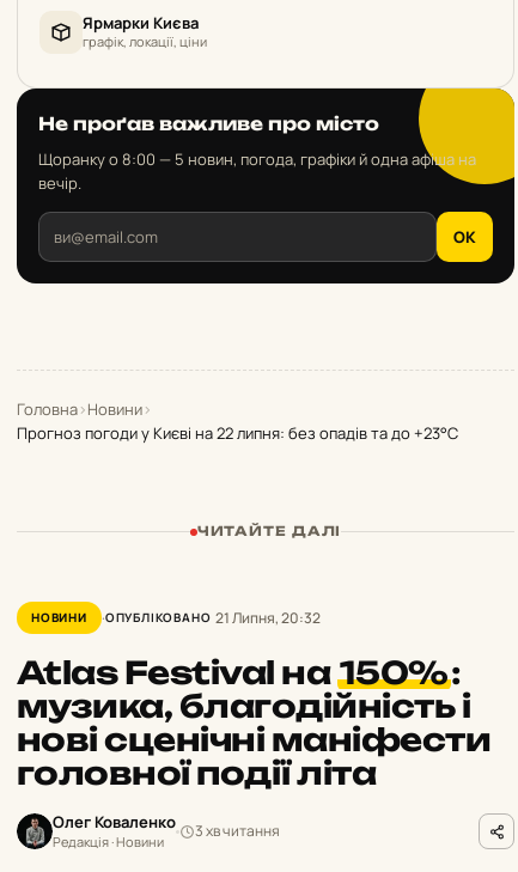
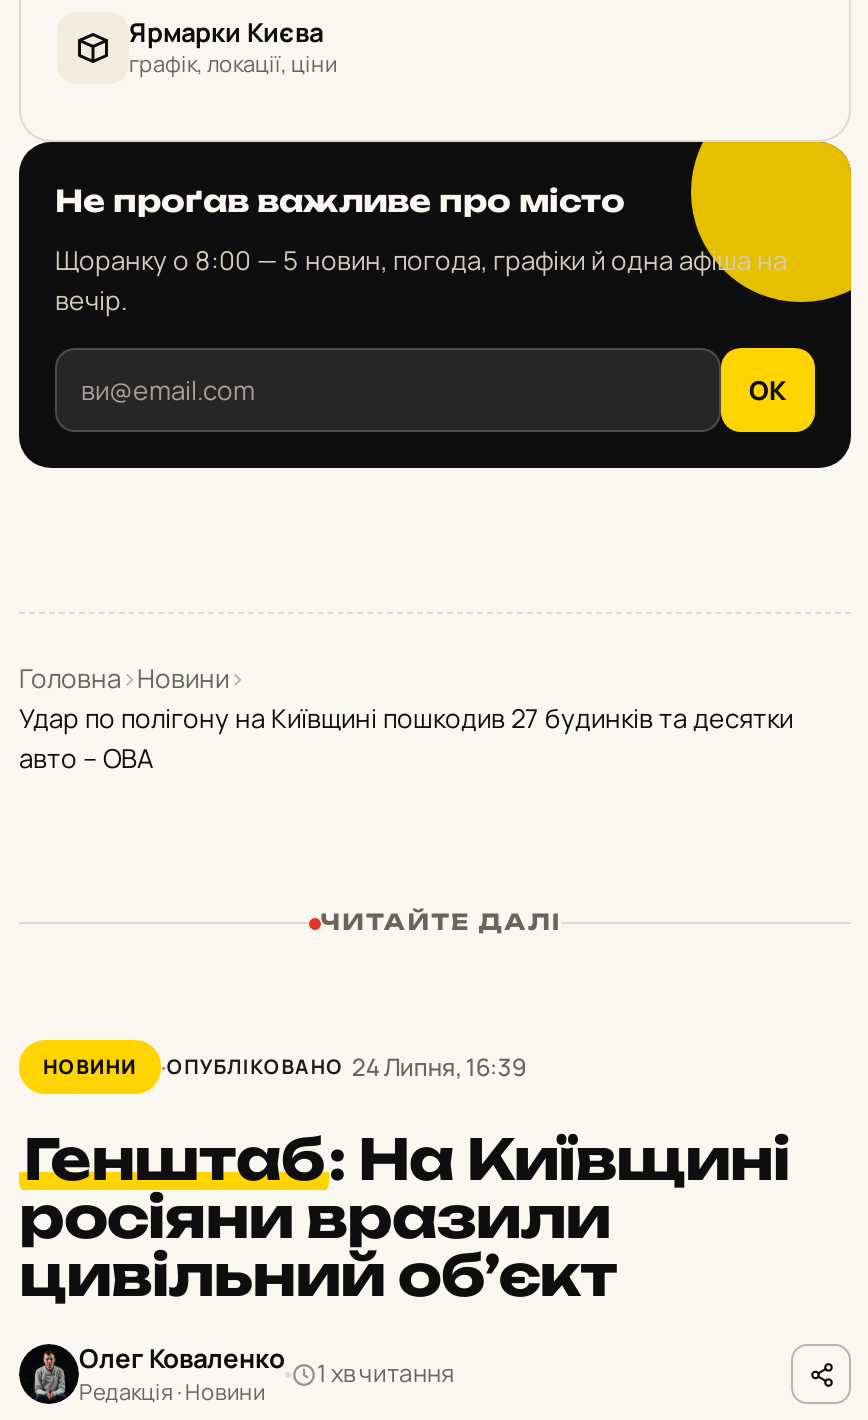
[17,422,458,444] Прогноз погоди у Києві на 22 липня: без опадів та до +23°С -> [19,700,793,776] Удар по полігону на Київщині пошкодив 27 будинків та десятки | авто – ОВА
moved [197,523,341,539] -> [320,908,562,936]: ЧИТАЙТЕ ДАЛІ
moved [31,609,87,626] -> [43,1052,137,1080]: НОВИНИ
[105,607,321,627] ОПУБЛІКОВАНО 21 Липня, 20:32 -> [167,1049,526,1083] ОПУБЛІКОВАНО 24 Липня, 16:39
[17,653,490,792] Atlas Festival на 150% : | музика, благодійність і | нові сценічні маніфести | головної події літа -> [19,1124,790,1310] Генштаб : На Київщині | росіяни вразили | цивільний об’єкт
[53,811,280,841] Олег Коваленко 3 хв читання -> [79,1340,455,1390] Олег Коваленко 1 хв читання

